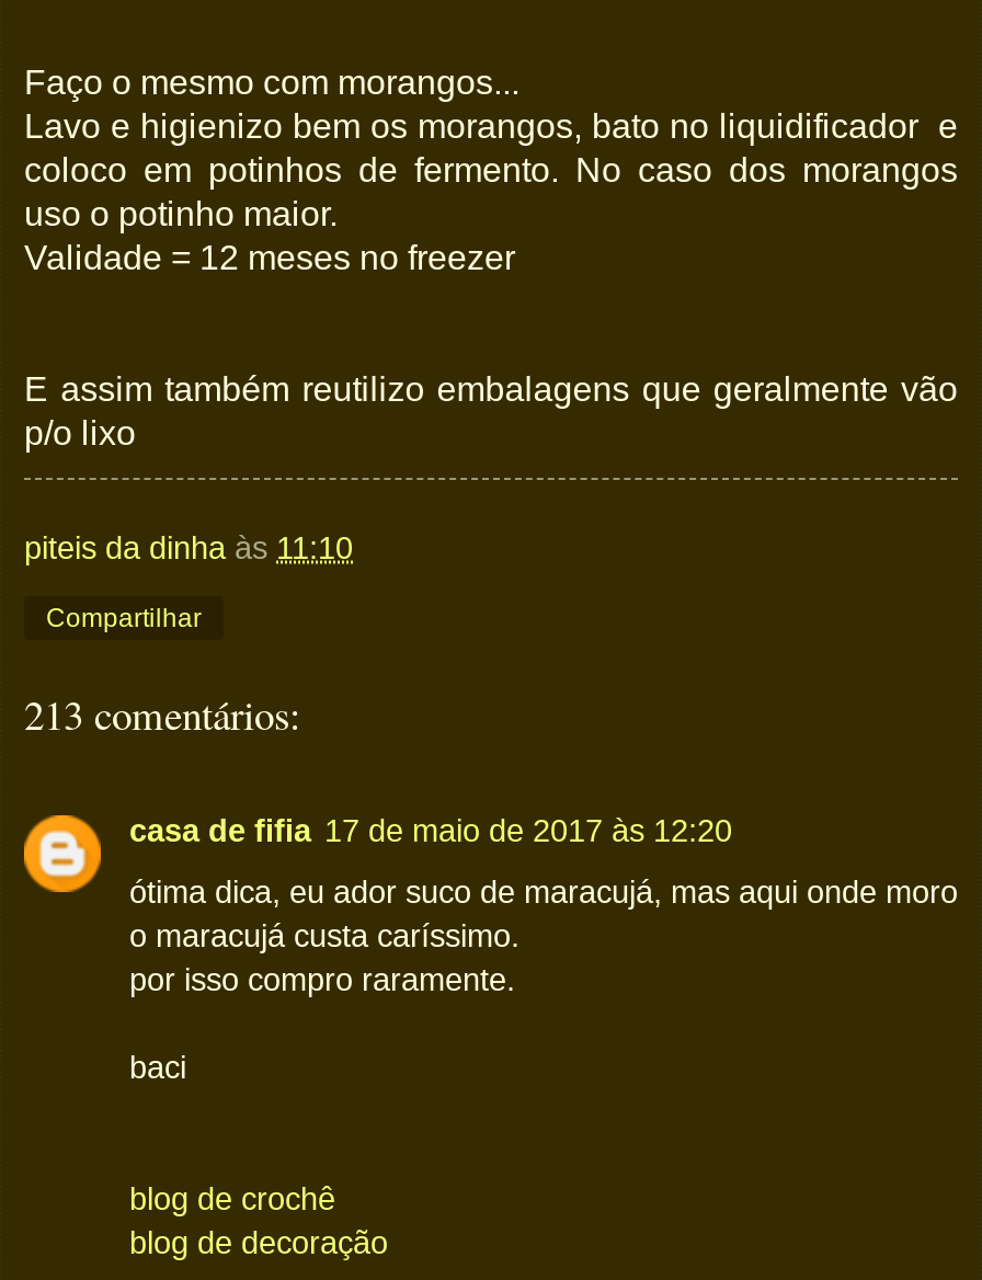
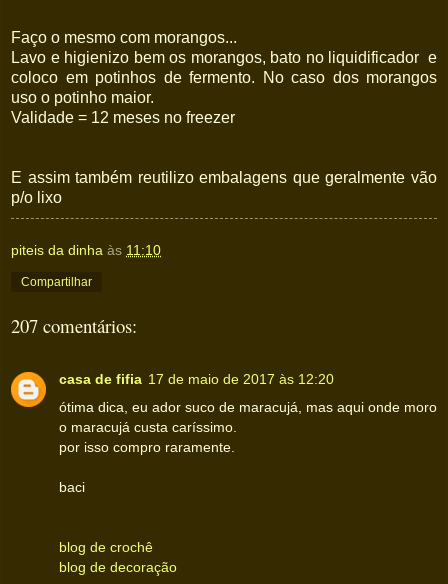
[24,687,300,741] 213 comentários: -> [11,313,137,338] 207 comentários:

